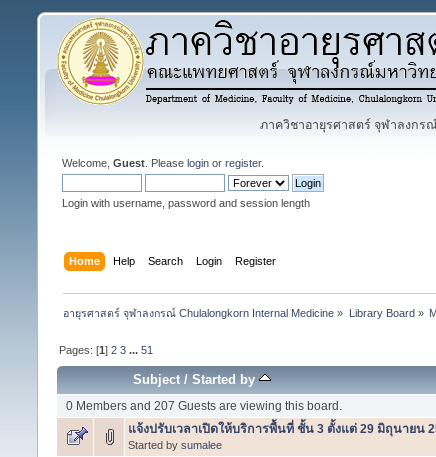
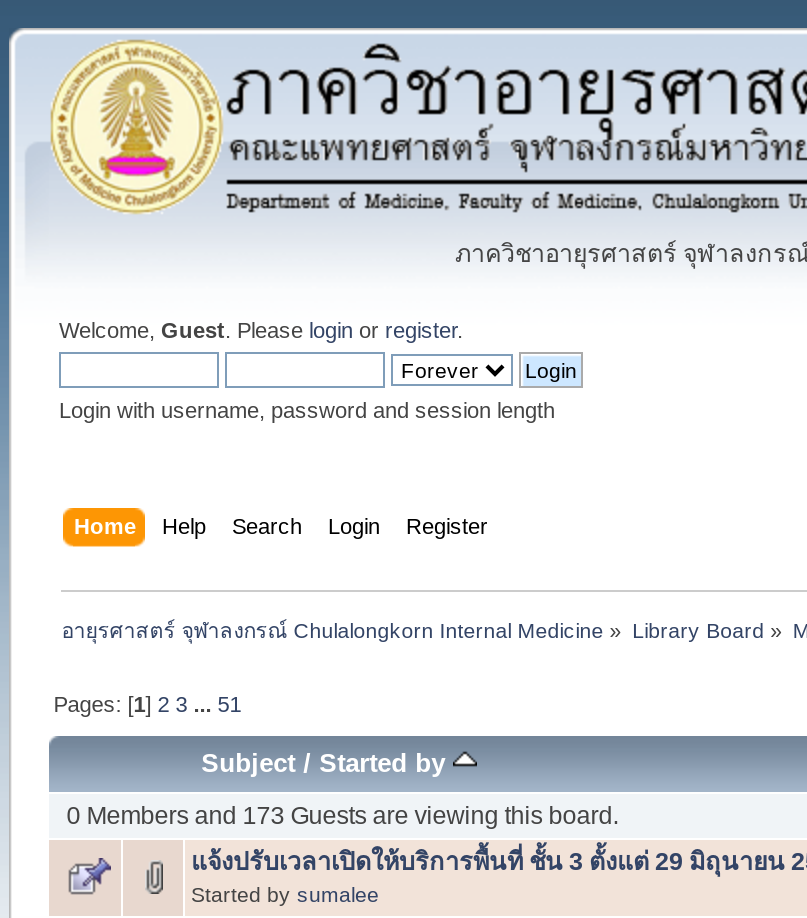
[66,398,342,412] 0 Members and 207 Guests are viewing this board. -> [66,801,618,829] 0 Members and 173 Guests are viewing this board.

